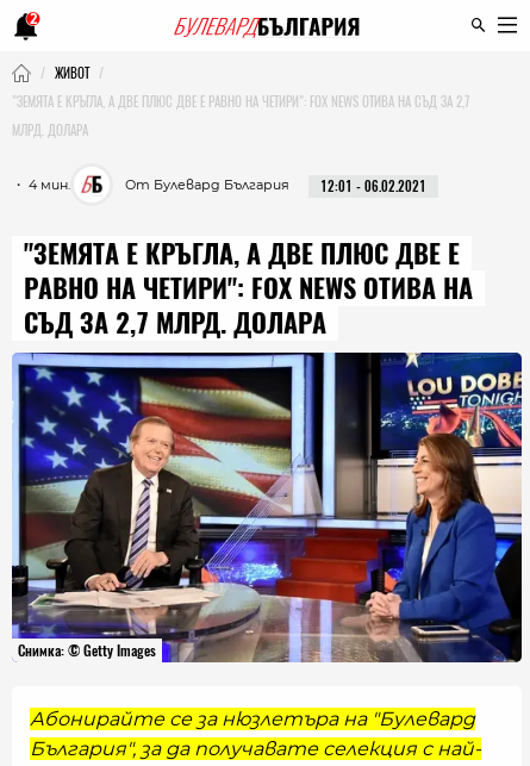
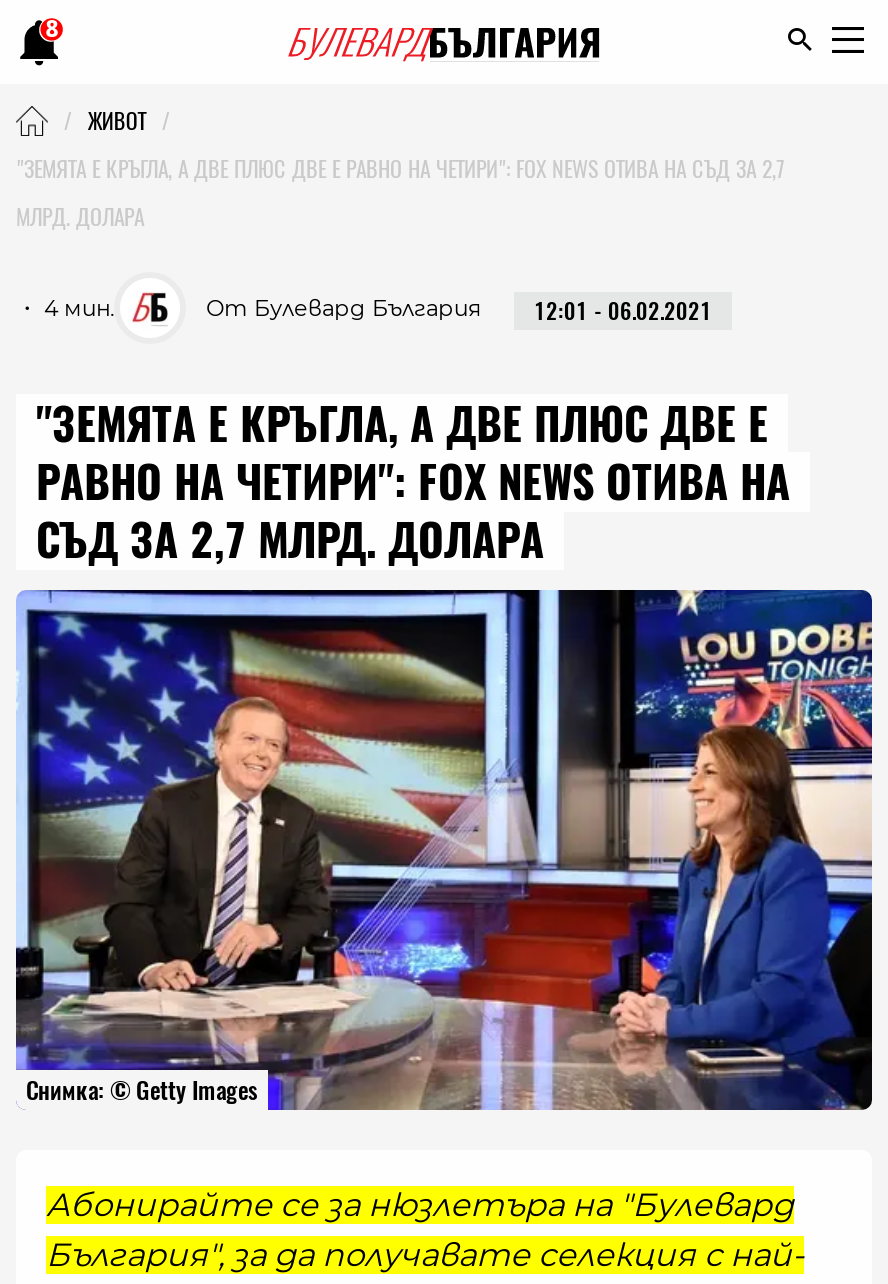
[30,8,38,28] 2 -> [46,11,59,44] 8

